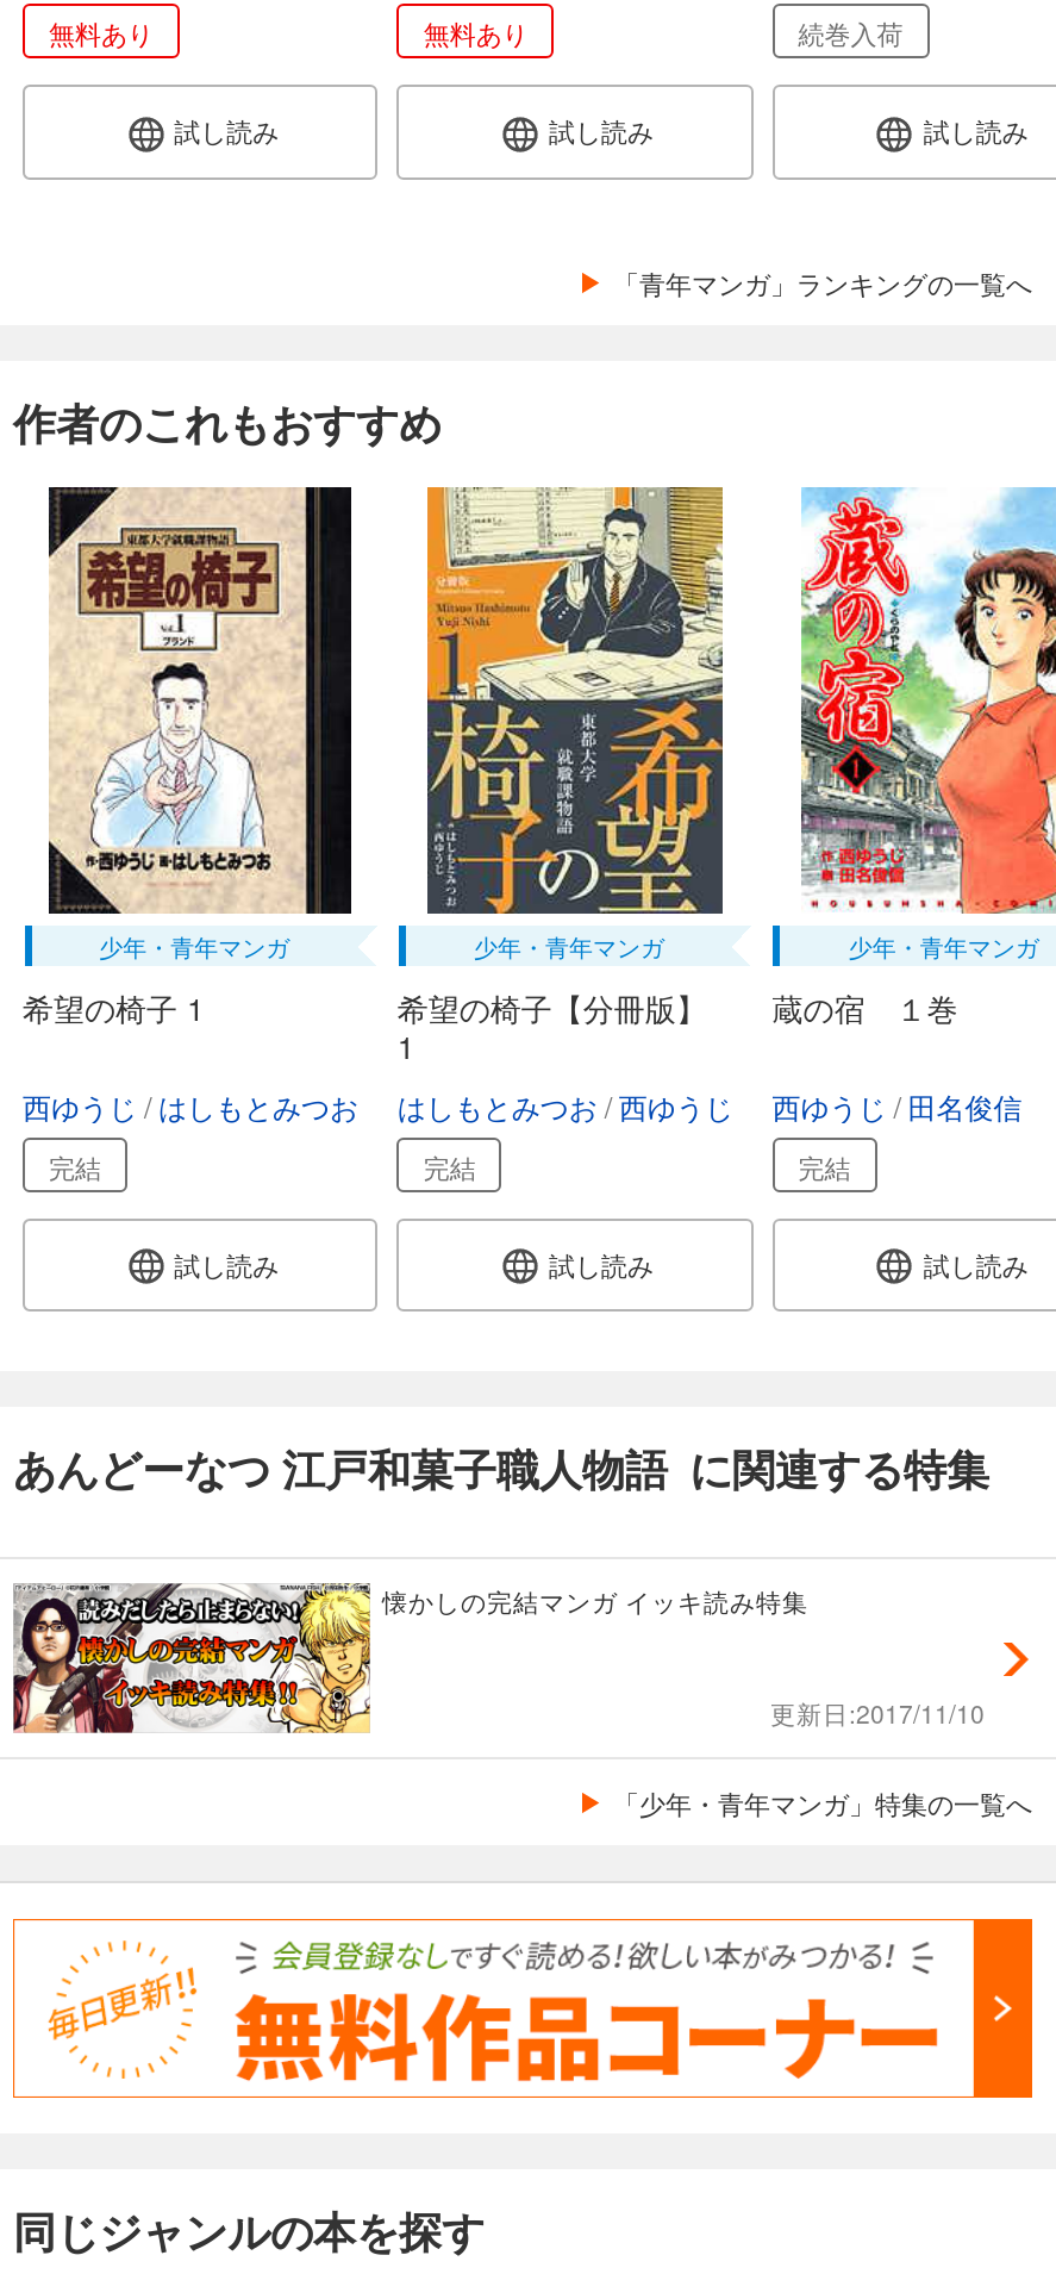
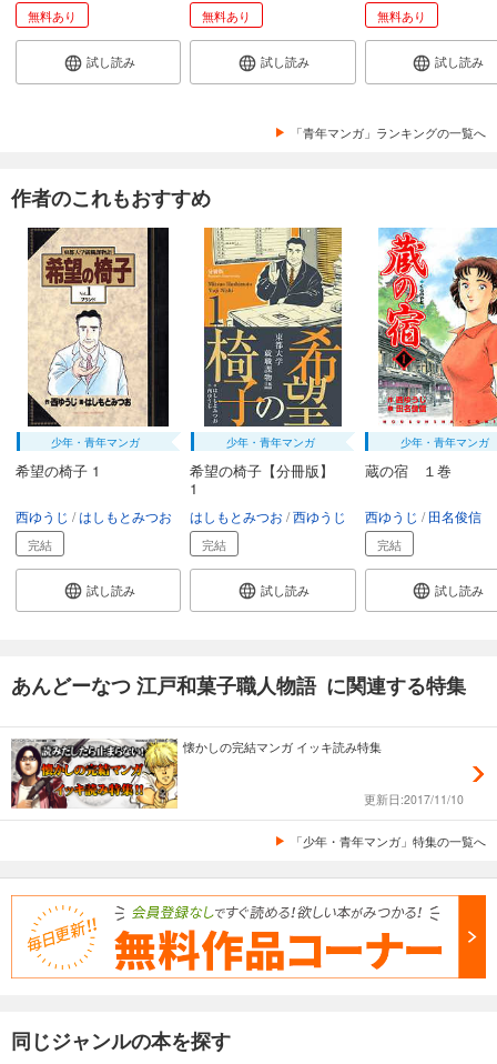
[798,14,903,52] 続巻入荷 -> [377,7,426,25] 無料あり

